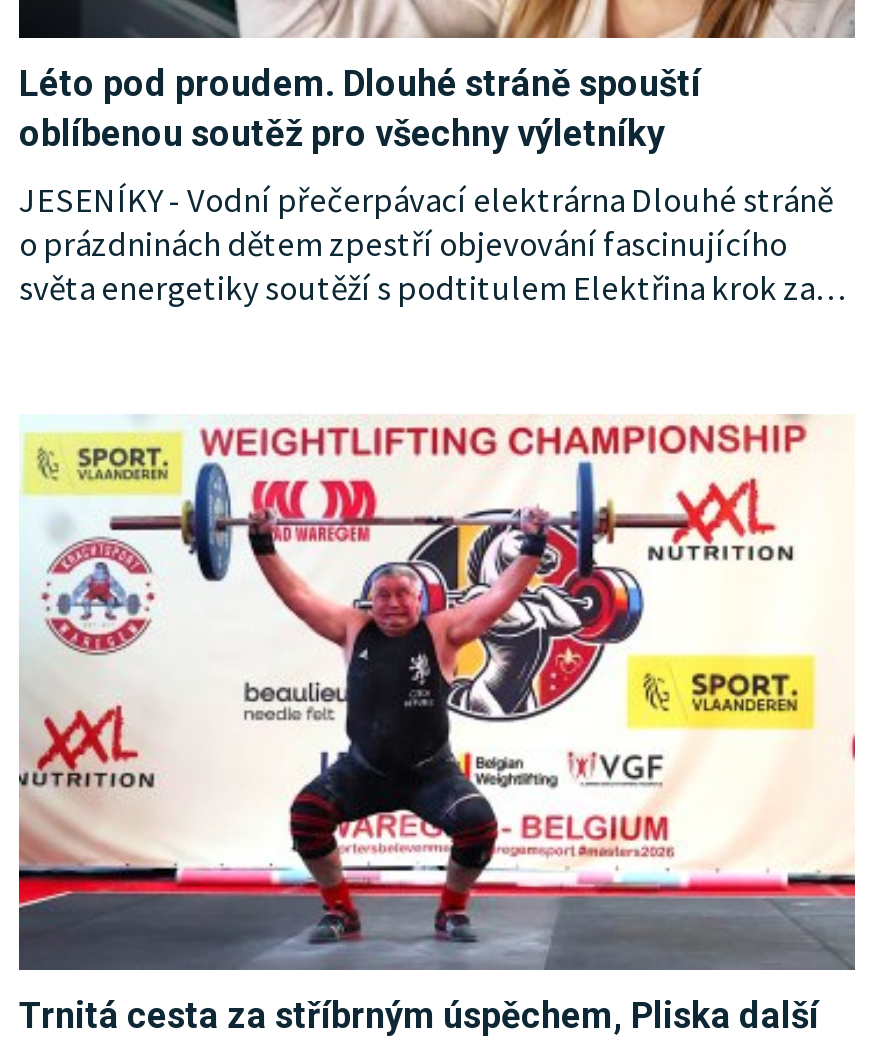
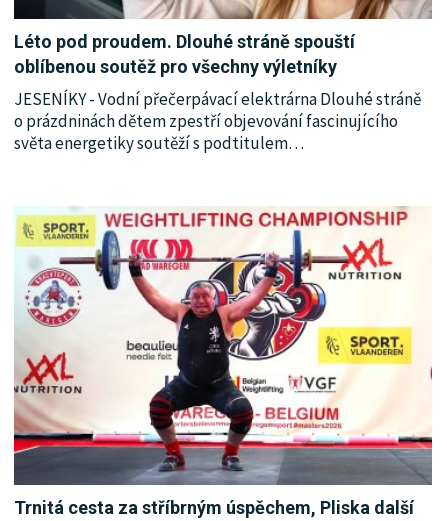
[19,265,847,309] světa energetiky soutěží s podtitulem Elektřina krok za… -> [14,132,304,154] světa energetiky soutěží s podtitulem…

